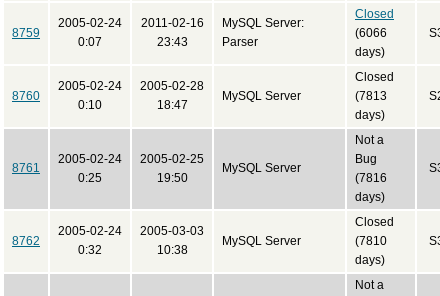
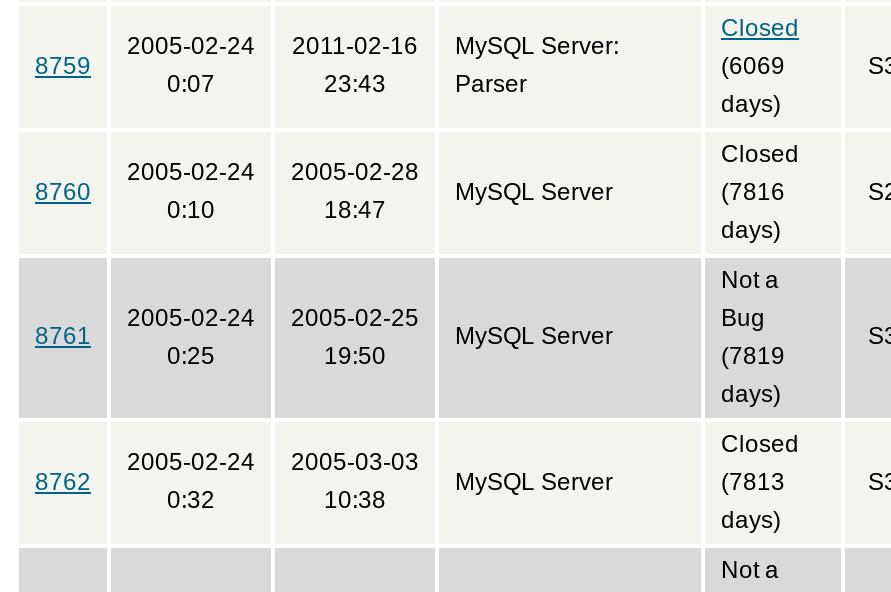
[355,26,387,40] (6066 -> [721,52,785,80] (6069
[355,89,387,103] (7813 -> [721,178,785,206] (7816
[355,171,387,185] (7816 -> [721,342,785,370] (7819
[355,234,387,248] (7810 -> [721,468,785,496] (7813

